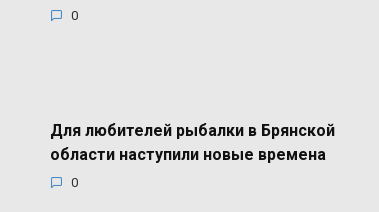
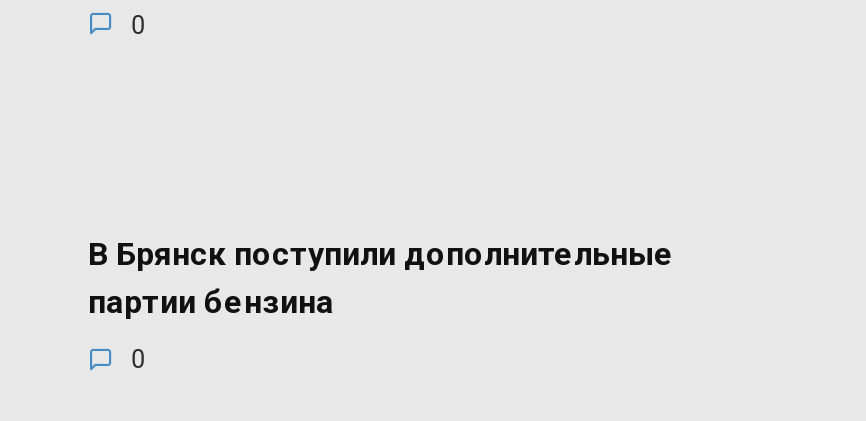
[49,121,334,164] Для любителей рыбалки в Брянской | области наступили новые времена -> [88,236,674,322] В Брянск поступили дополнительные | партии бензина

